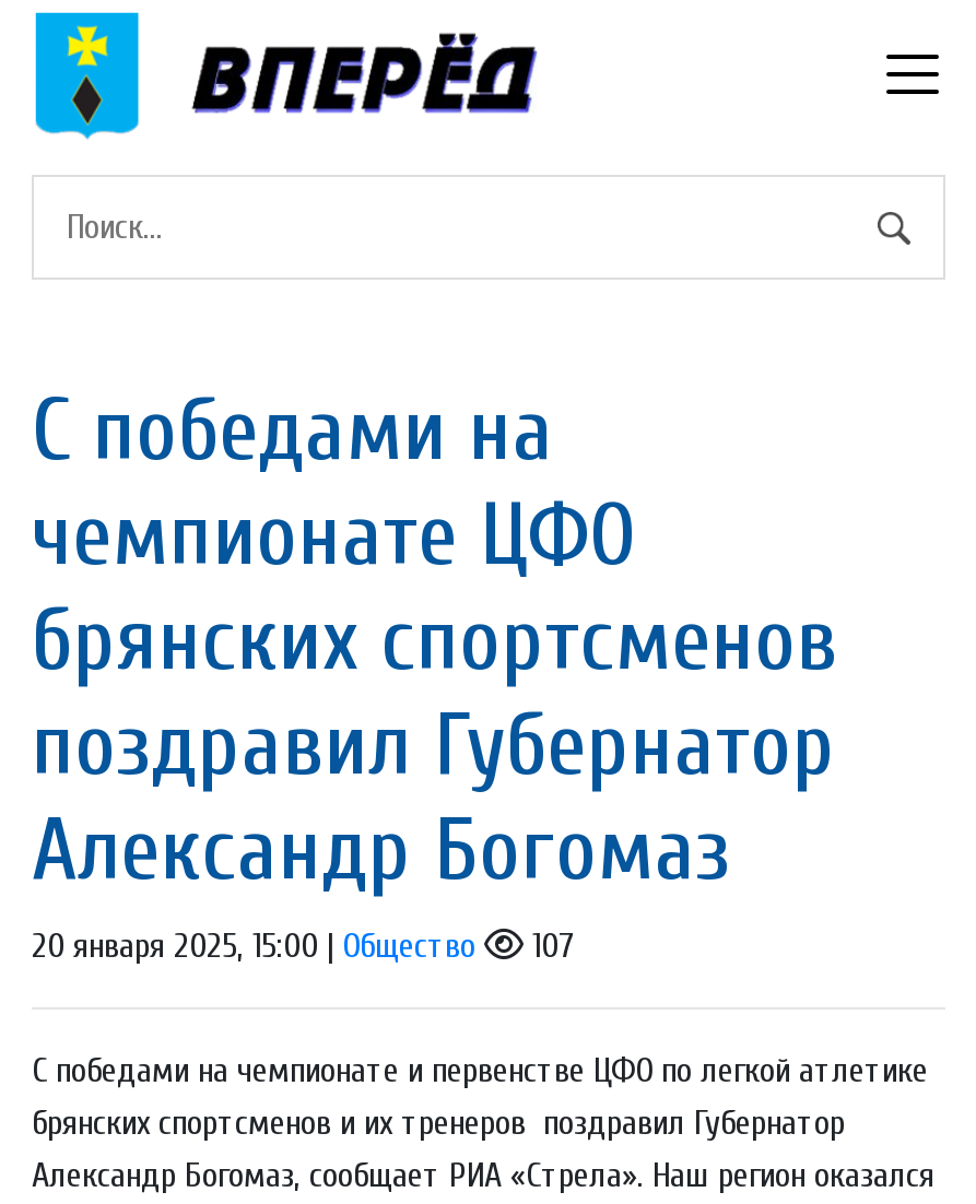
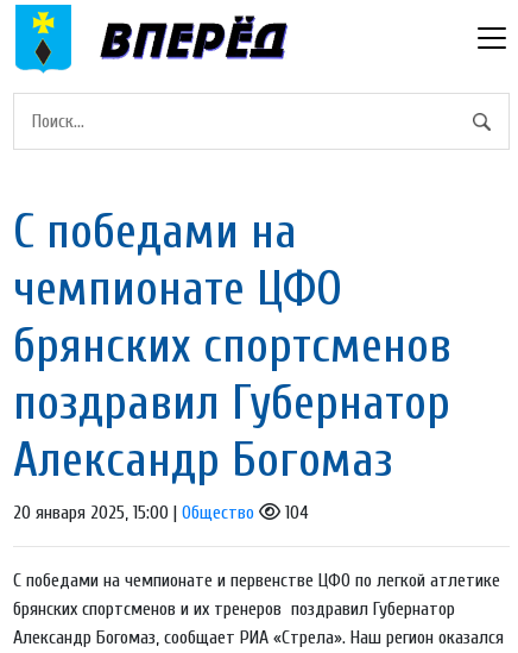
[524,926,576,965] 107 -> [280,501,309,523] 104

